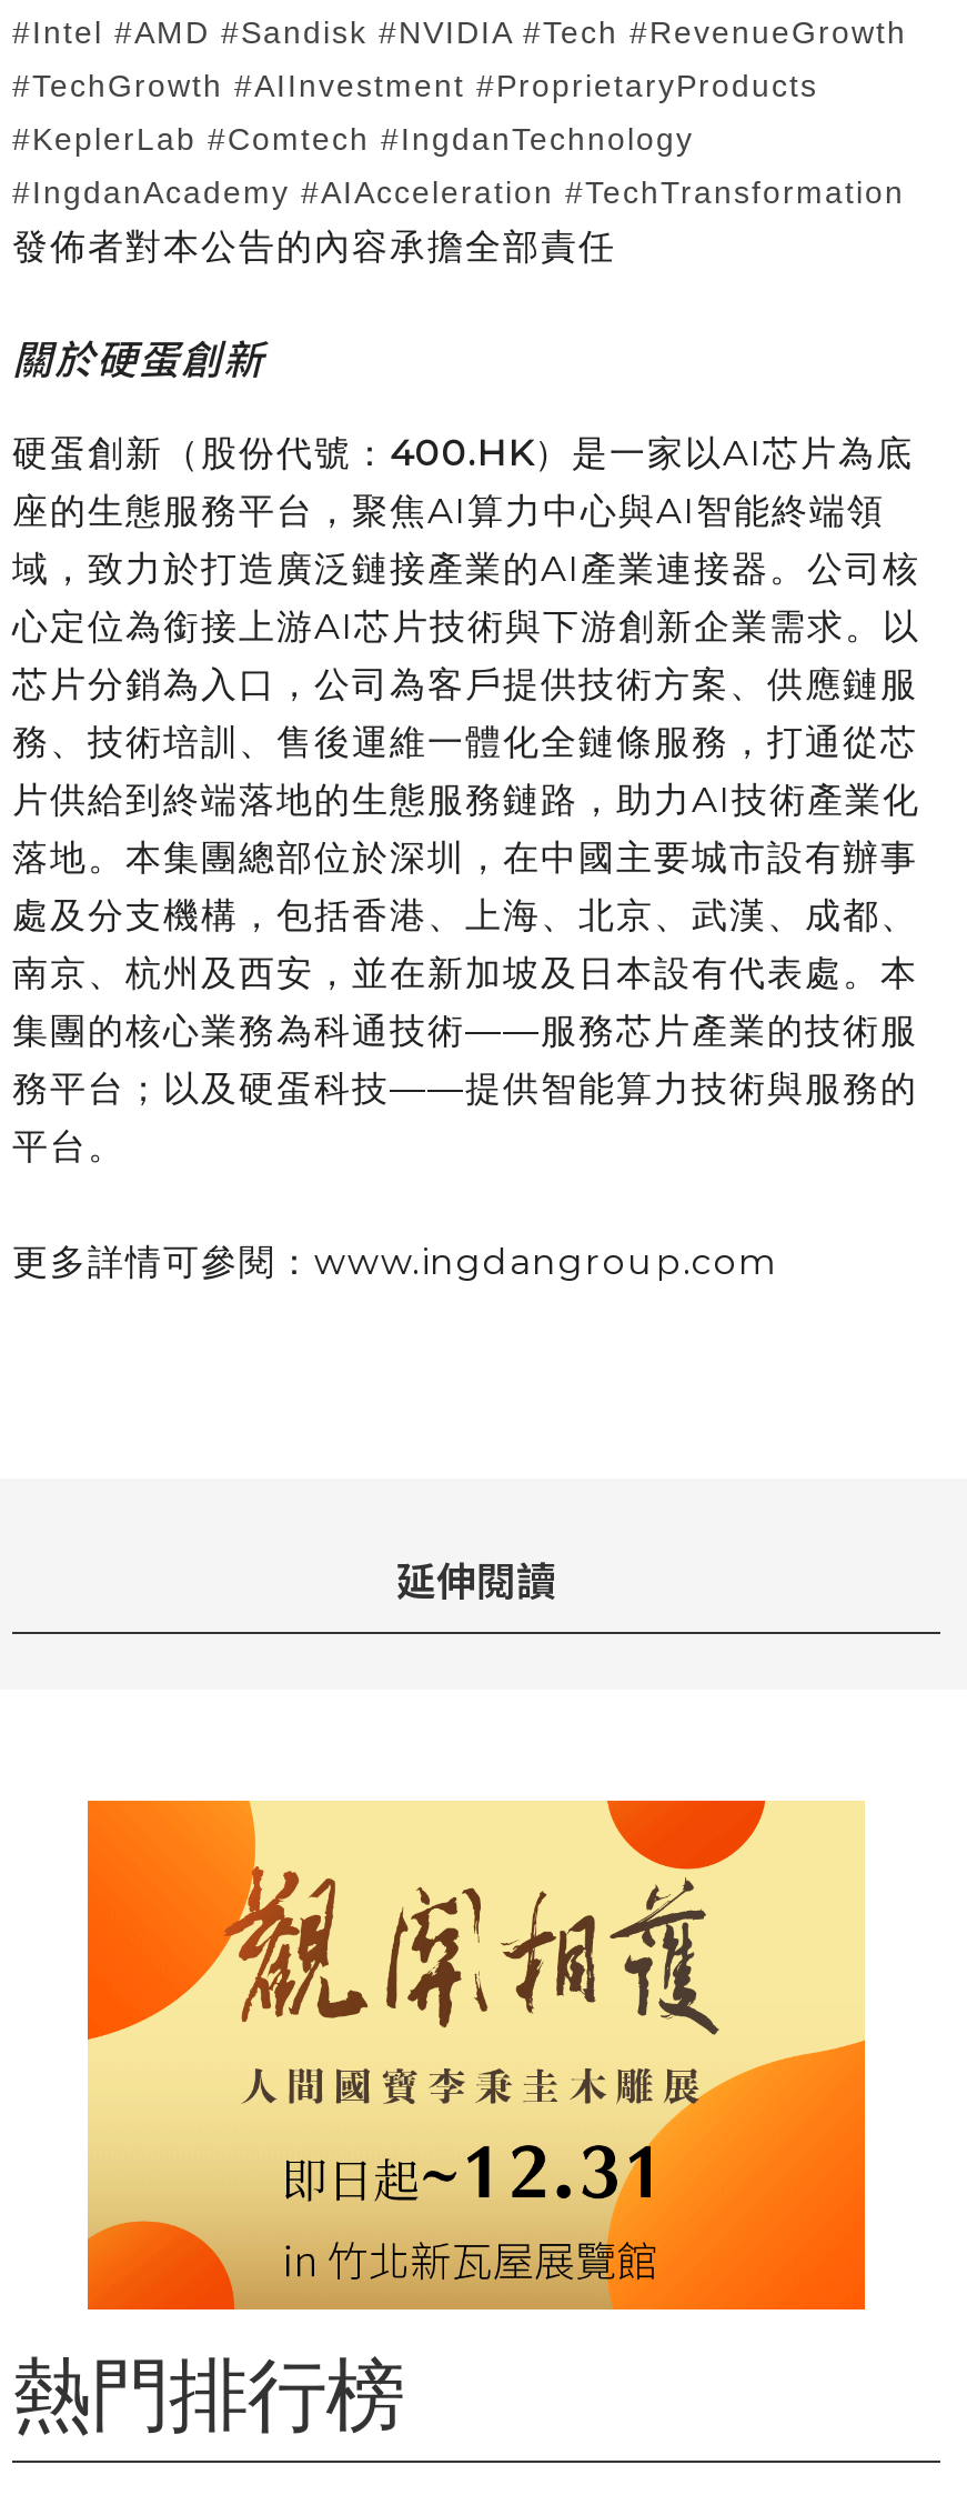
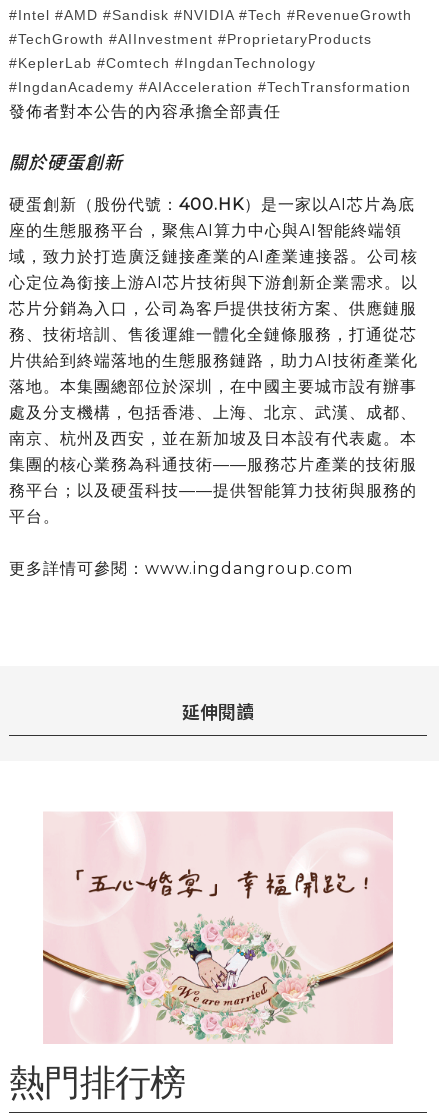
[85,1798,867,2312] [image] -> [42,811,394,1044] [image]

